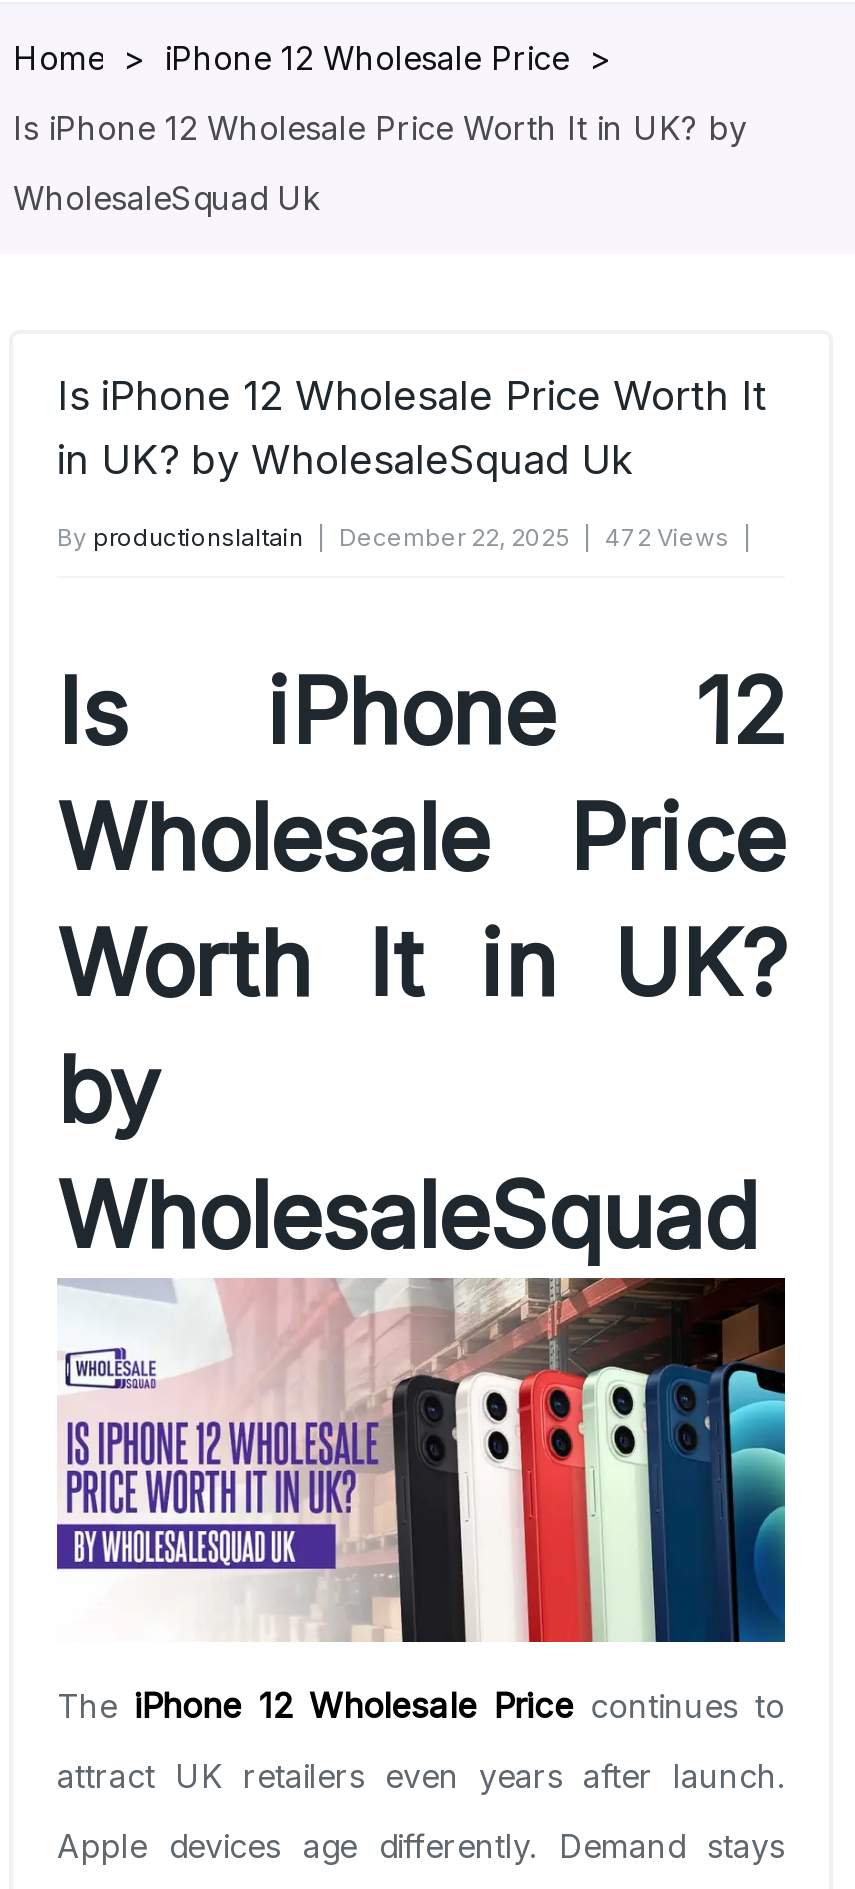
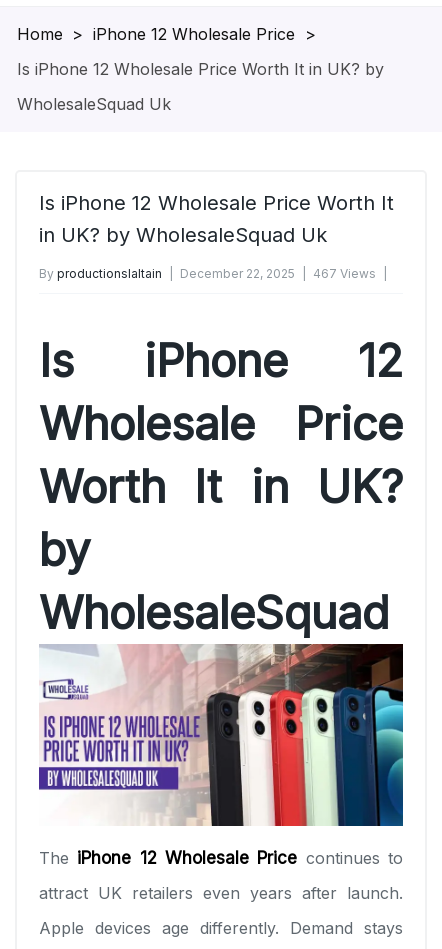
[57,523,729,553] By productionslaltain December 22, 2025 472 Views -> [39,266,376,281] By productionslaltain December 22, 2025 467 Views

